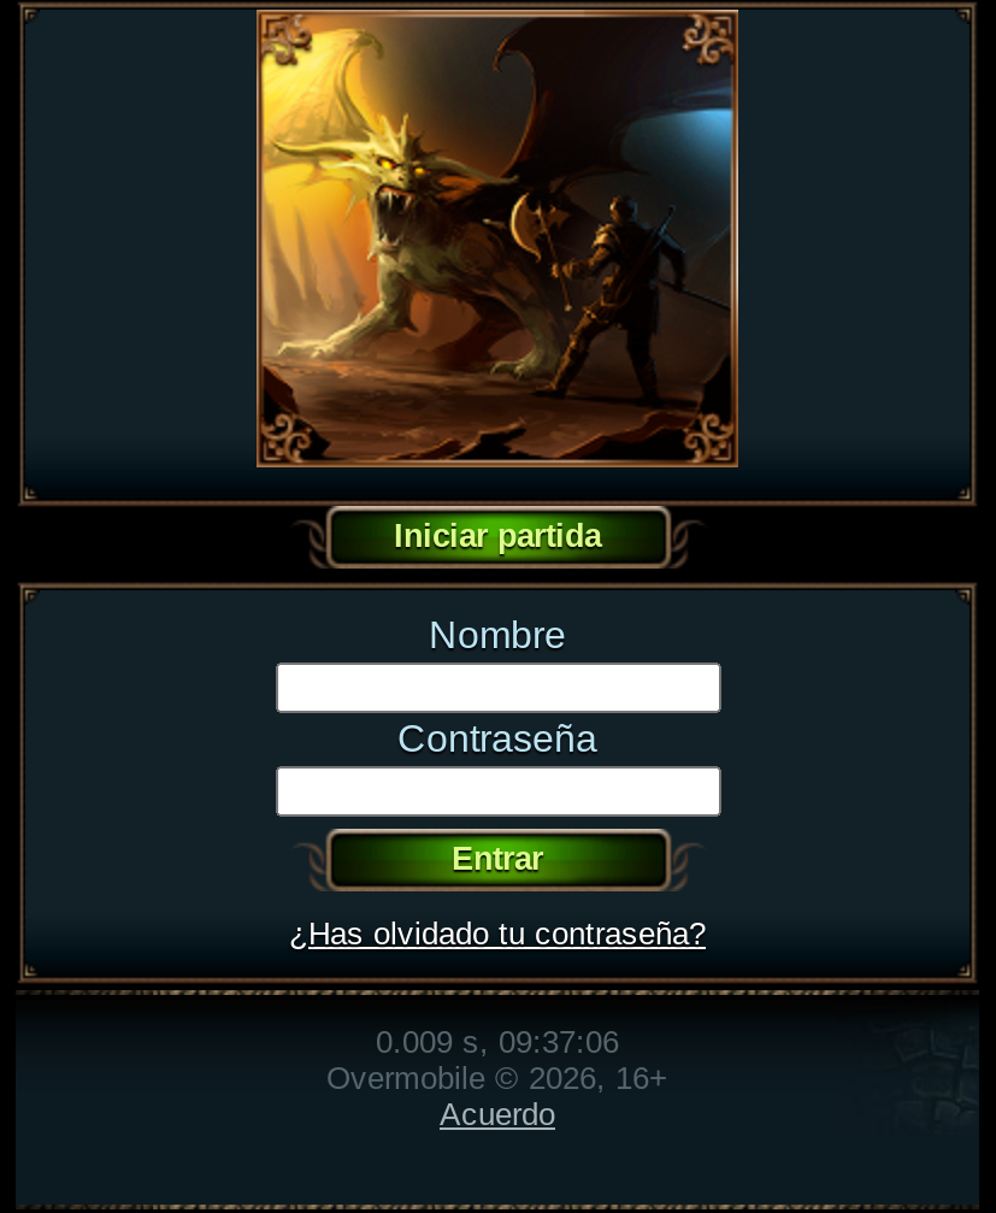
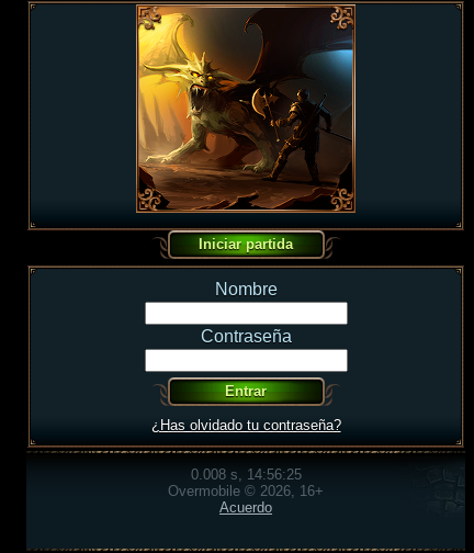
[376,1023,619,1059] 0.009 s, 09:37:06 -> [190,466,301,482] 0.008 s, 14:56:25

